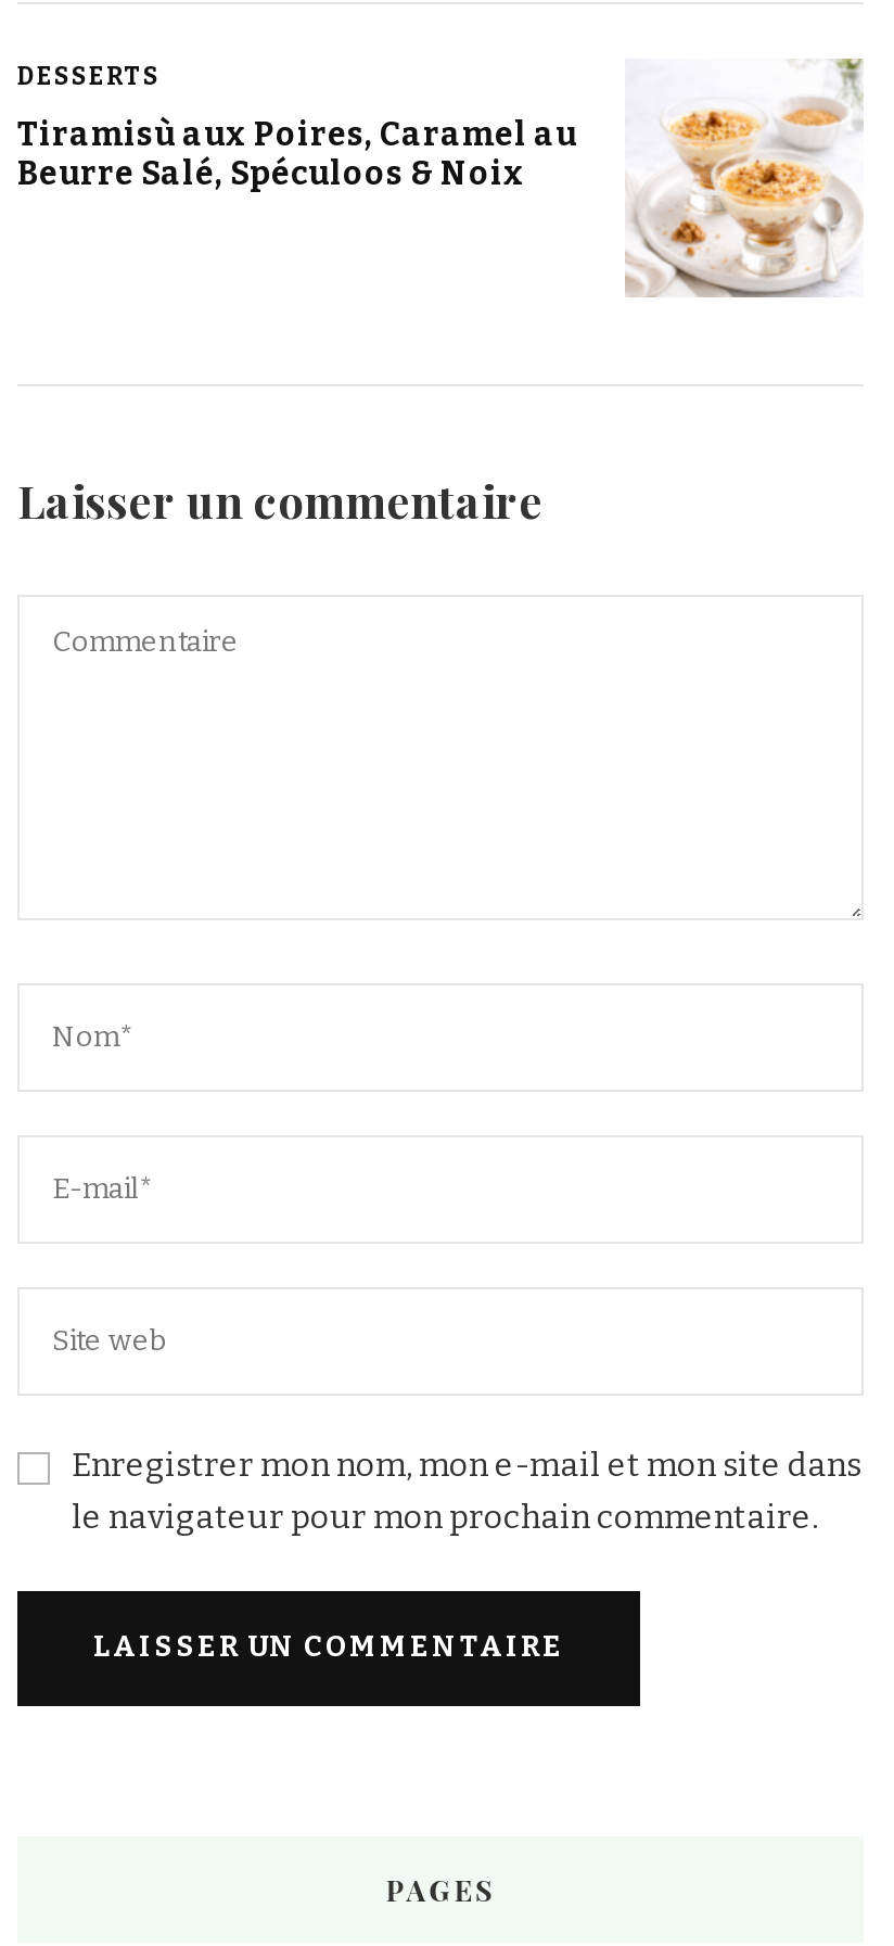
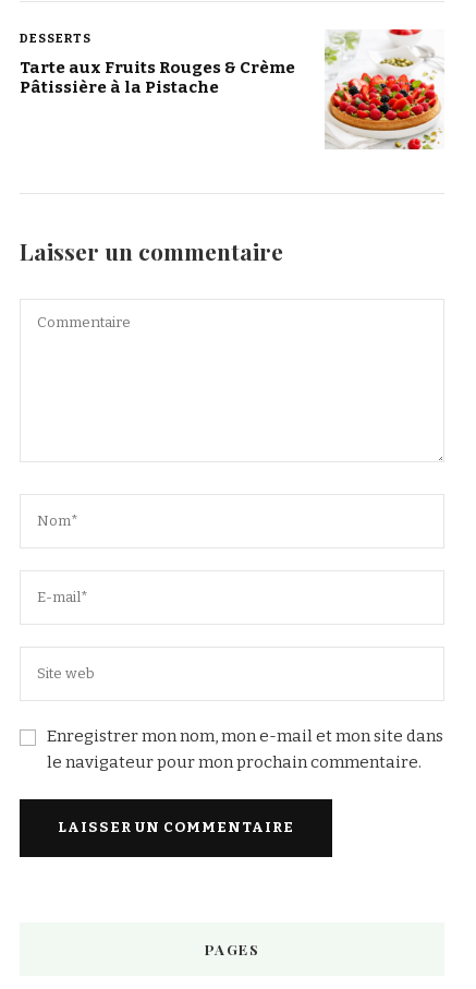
[17,56,864,297] [image] | Tiramisù aux Poires, Caramel au | Beurre Salé, Spéculoos & Noix -> [20,28,444,150] [image] | Tarte aux Fruits Rouges & Crème | Pâtissière à la Pistache

